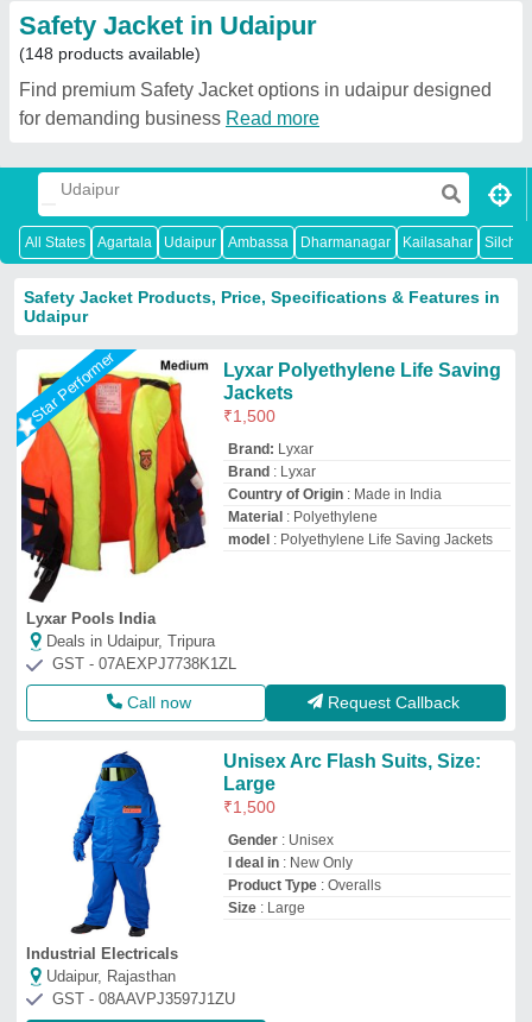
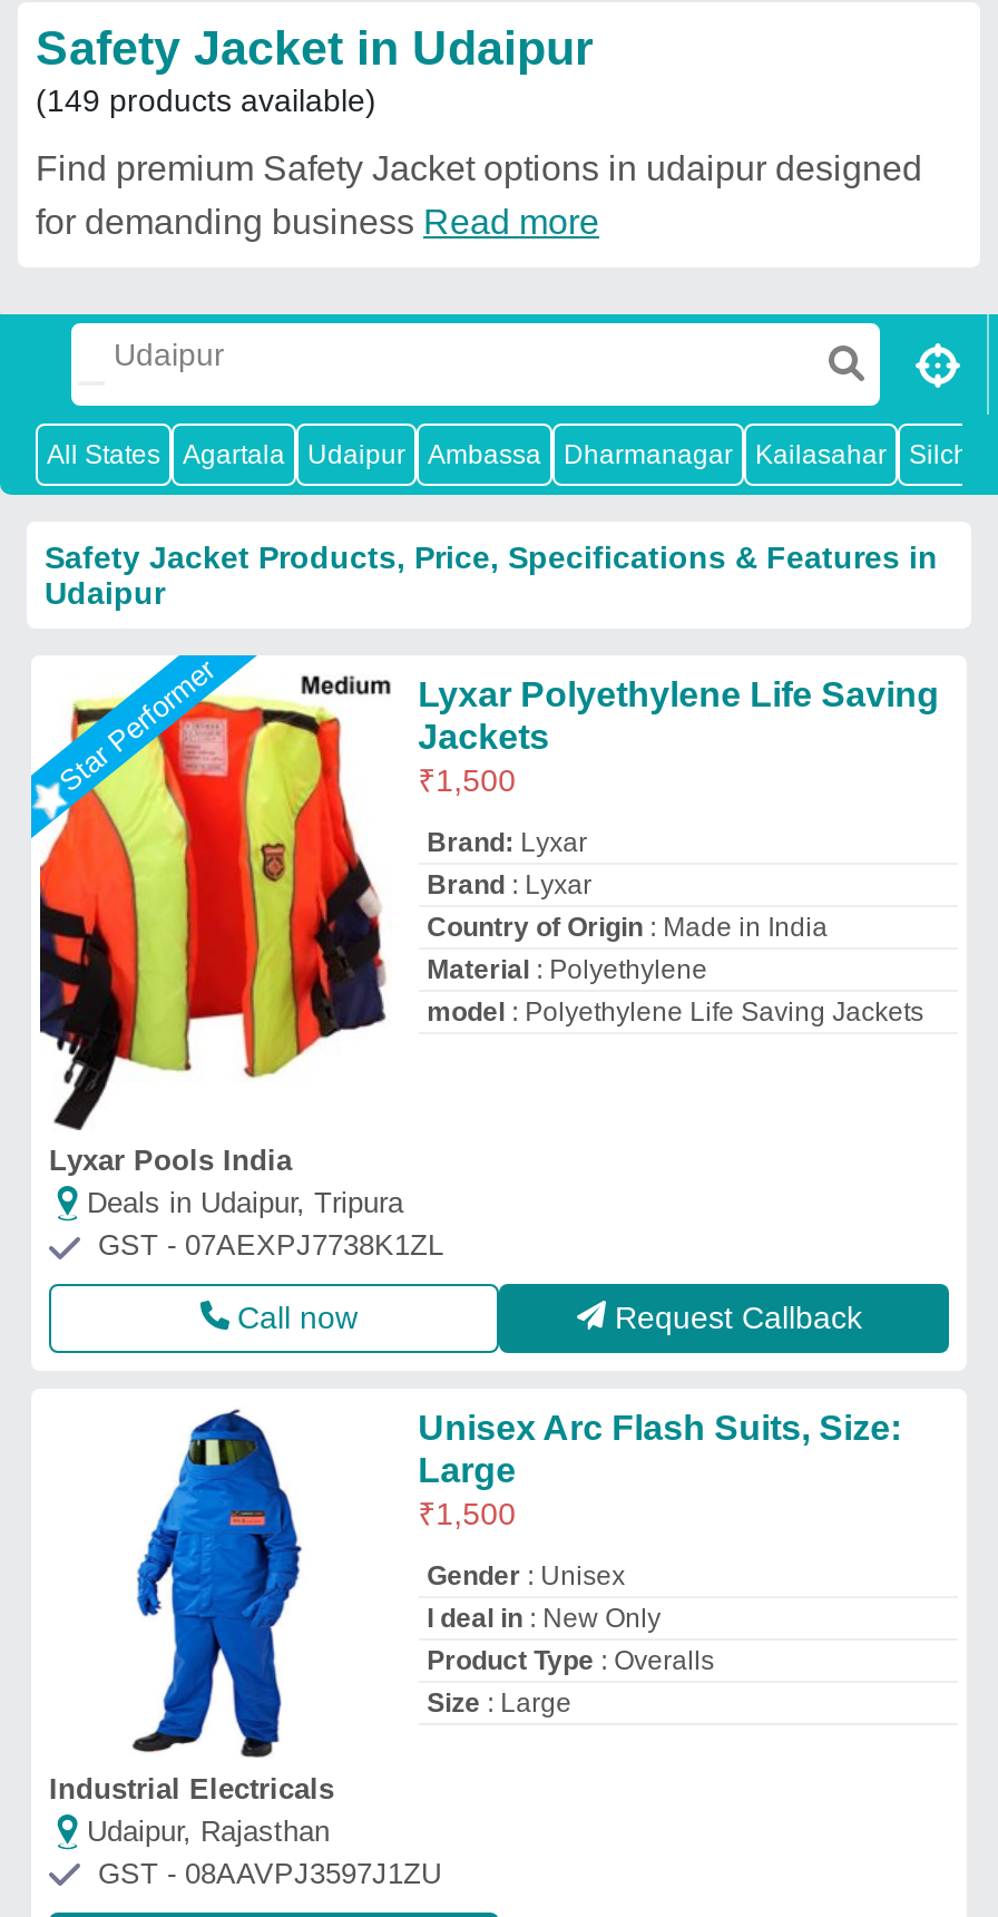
[19,44,201,63] (148 products available) -> [36,82,376,118] (149 products available)

